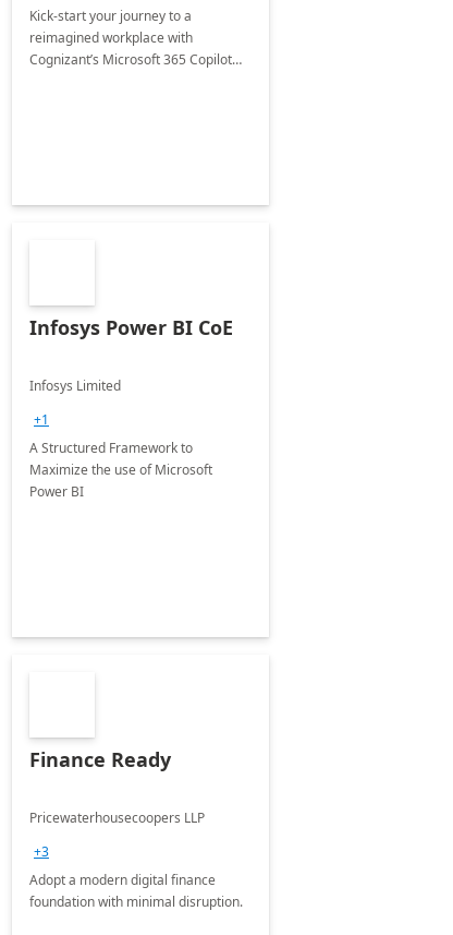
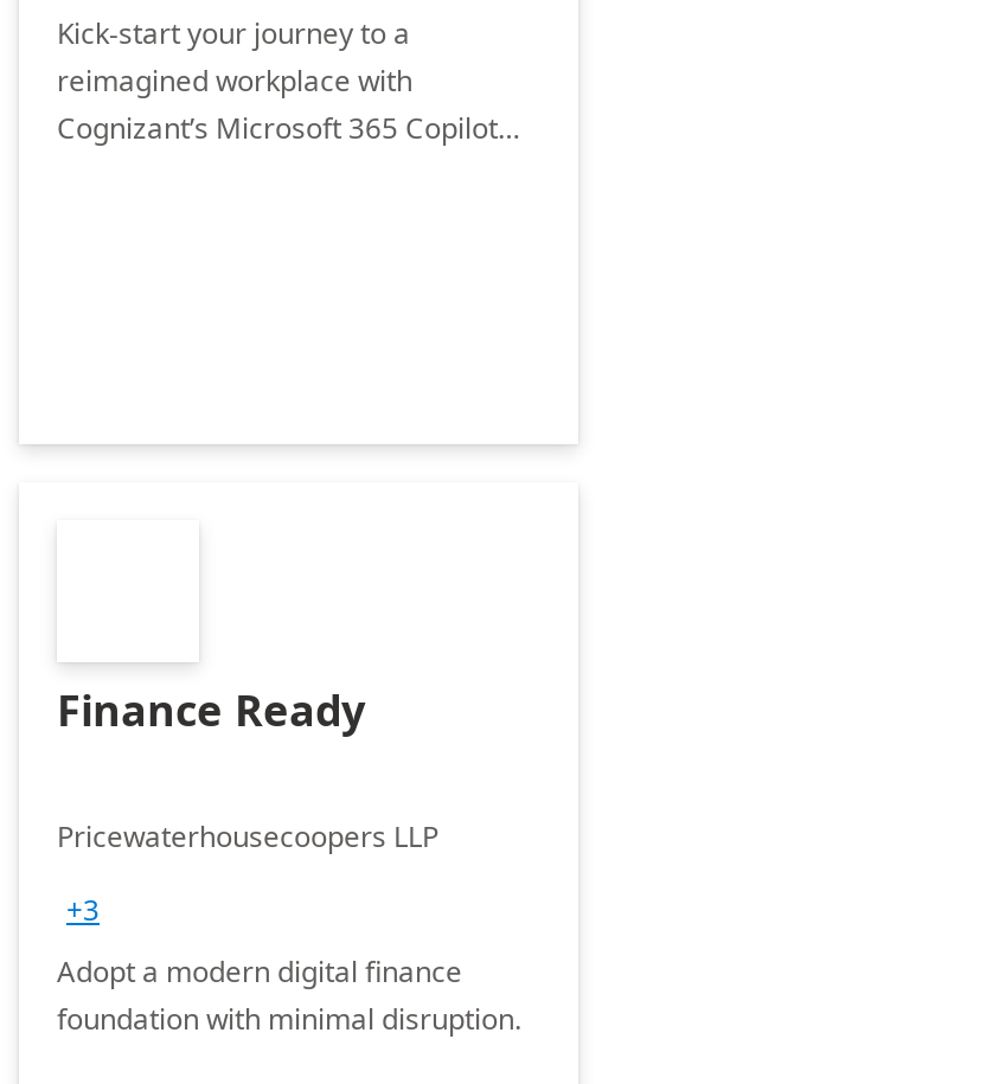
[29,314,233,501] Infosys Power BI CoE | Infosys Limited | +1 | A Structured Framework to | Maximize the use of Microsoft | Power BI -> none

